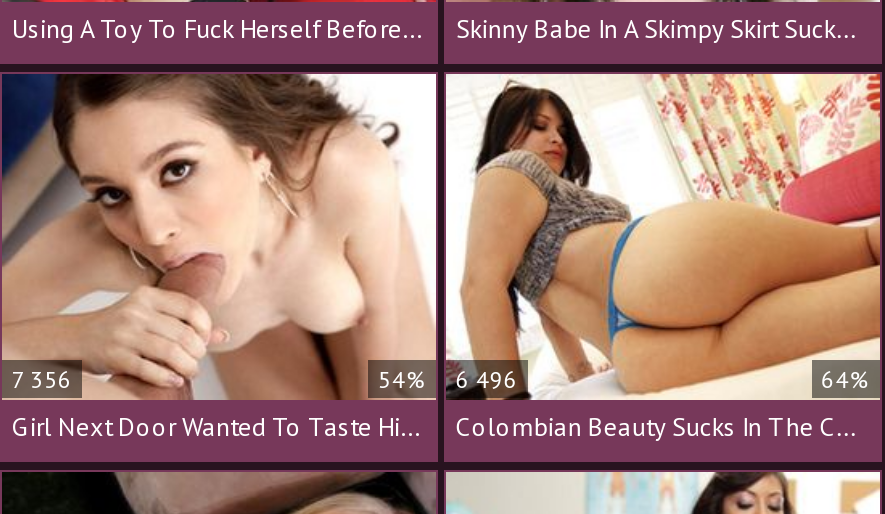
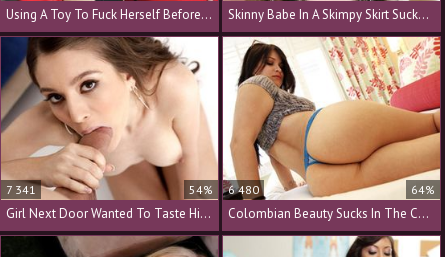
[12,364,72,394] 7 356 -> [6,182,36,197] 7 341
[378,364,518,394] 54% 6 496 -> [189,182,259,197] 54% 6 480

